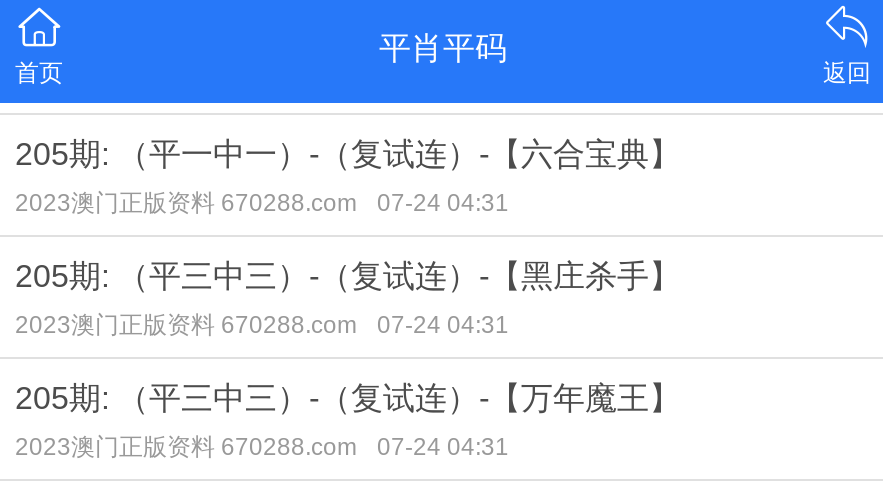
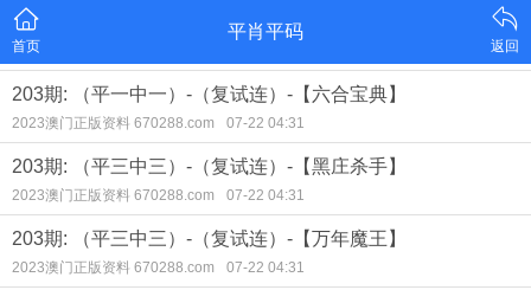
[15,137,681,171] 205期: （平一中一）-（复试连）-【六合宝典】 -> [12,84,407,104] 203期: （平一中一）-（复试连）-【六合宝典】
[15,189,509,217] 2023澳门正版资料 670288.com 07-24 04:31 -> [12,115,305,131] 2023澳门正版资料 670288.com 07-22 04:31
[15,259,681,293] 205期: （平三中三）-（复试连）-【黑庄杀手】 -> [12,156,407,176] 203期: （平三中三）-（复试连）-【黑庄杀手】
[15,311,509,339] 2023澳门正版资料 670288.com 07-24 04:31 -> [12,187,305,204] 2023澳门正版资料 670288.com 07-22 04:31
[15,381,681,415] 205期: （平三中三）-（复试连）-【万年魔王】 -> [12,228,407,249] 203期: （平三中三）-（复试连）-【万年魔王】
[15,433,509,461] 2023澳门正版资料 670288.com 07-24 04:31 -> [12,259,305,276] 2023澳门正版资料 670288.com 07-22 04:31

